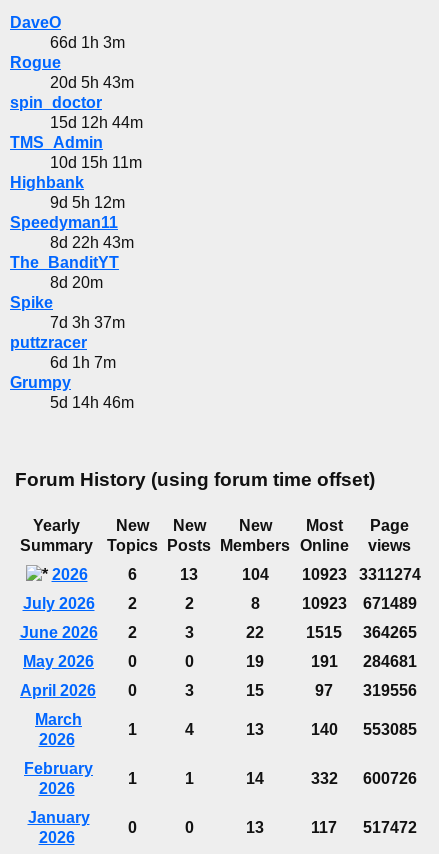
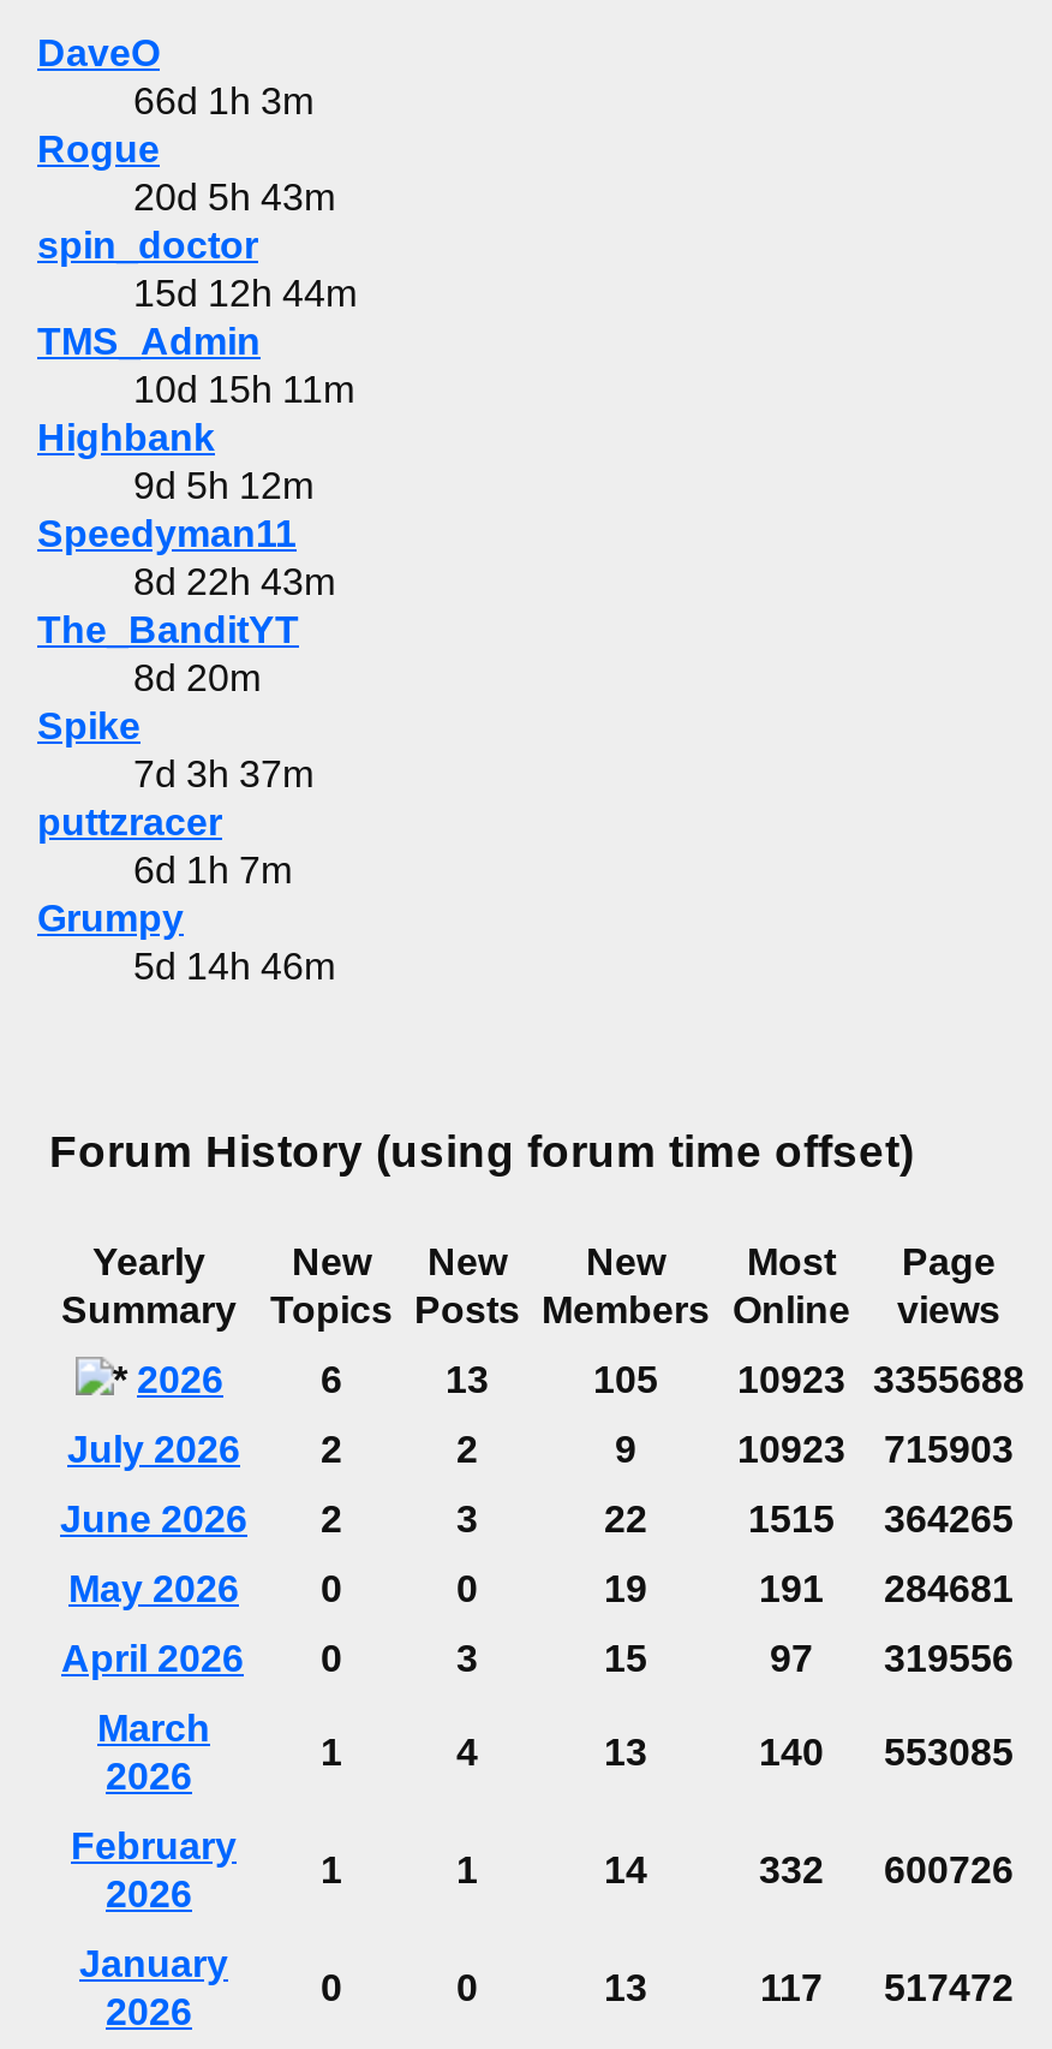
[241,566,268,583] 104 -> [593,1359,658,1400] 105
[358,566,420,583] 3311274 -> [873,1359,1024,1400] 3355688
[250,595,259,612] 8 -> [615,1429,636,1470] 9
[301,595,416,612] 10923 671489 -> [737,1429,1014,1470] 10923 715903

